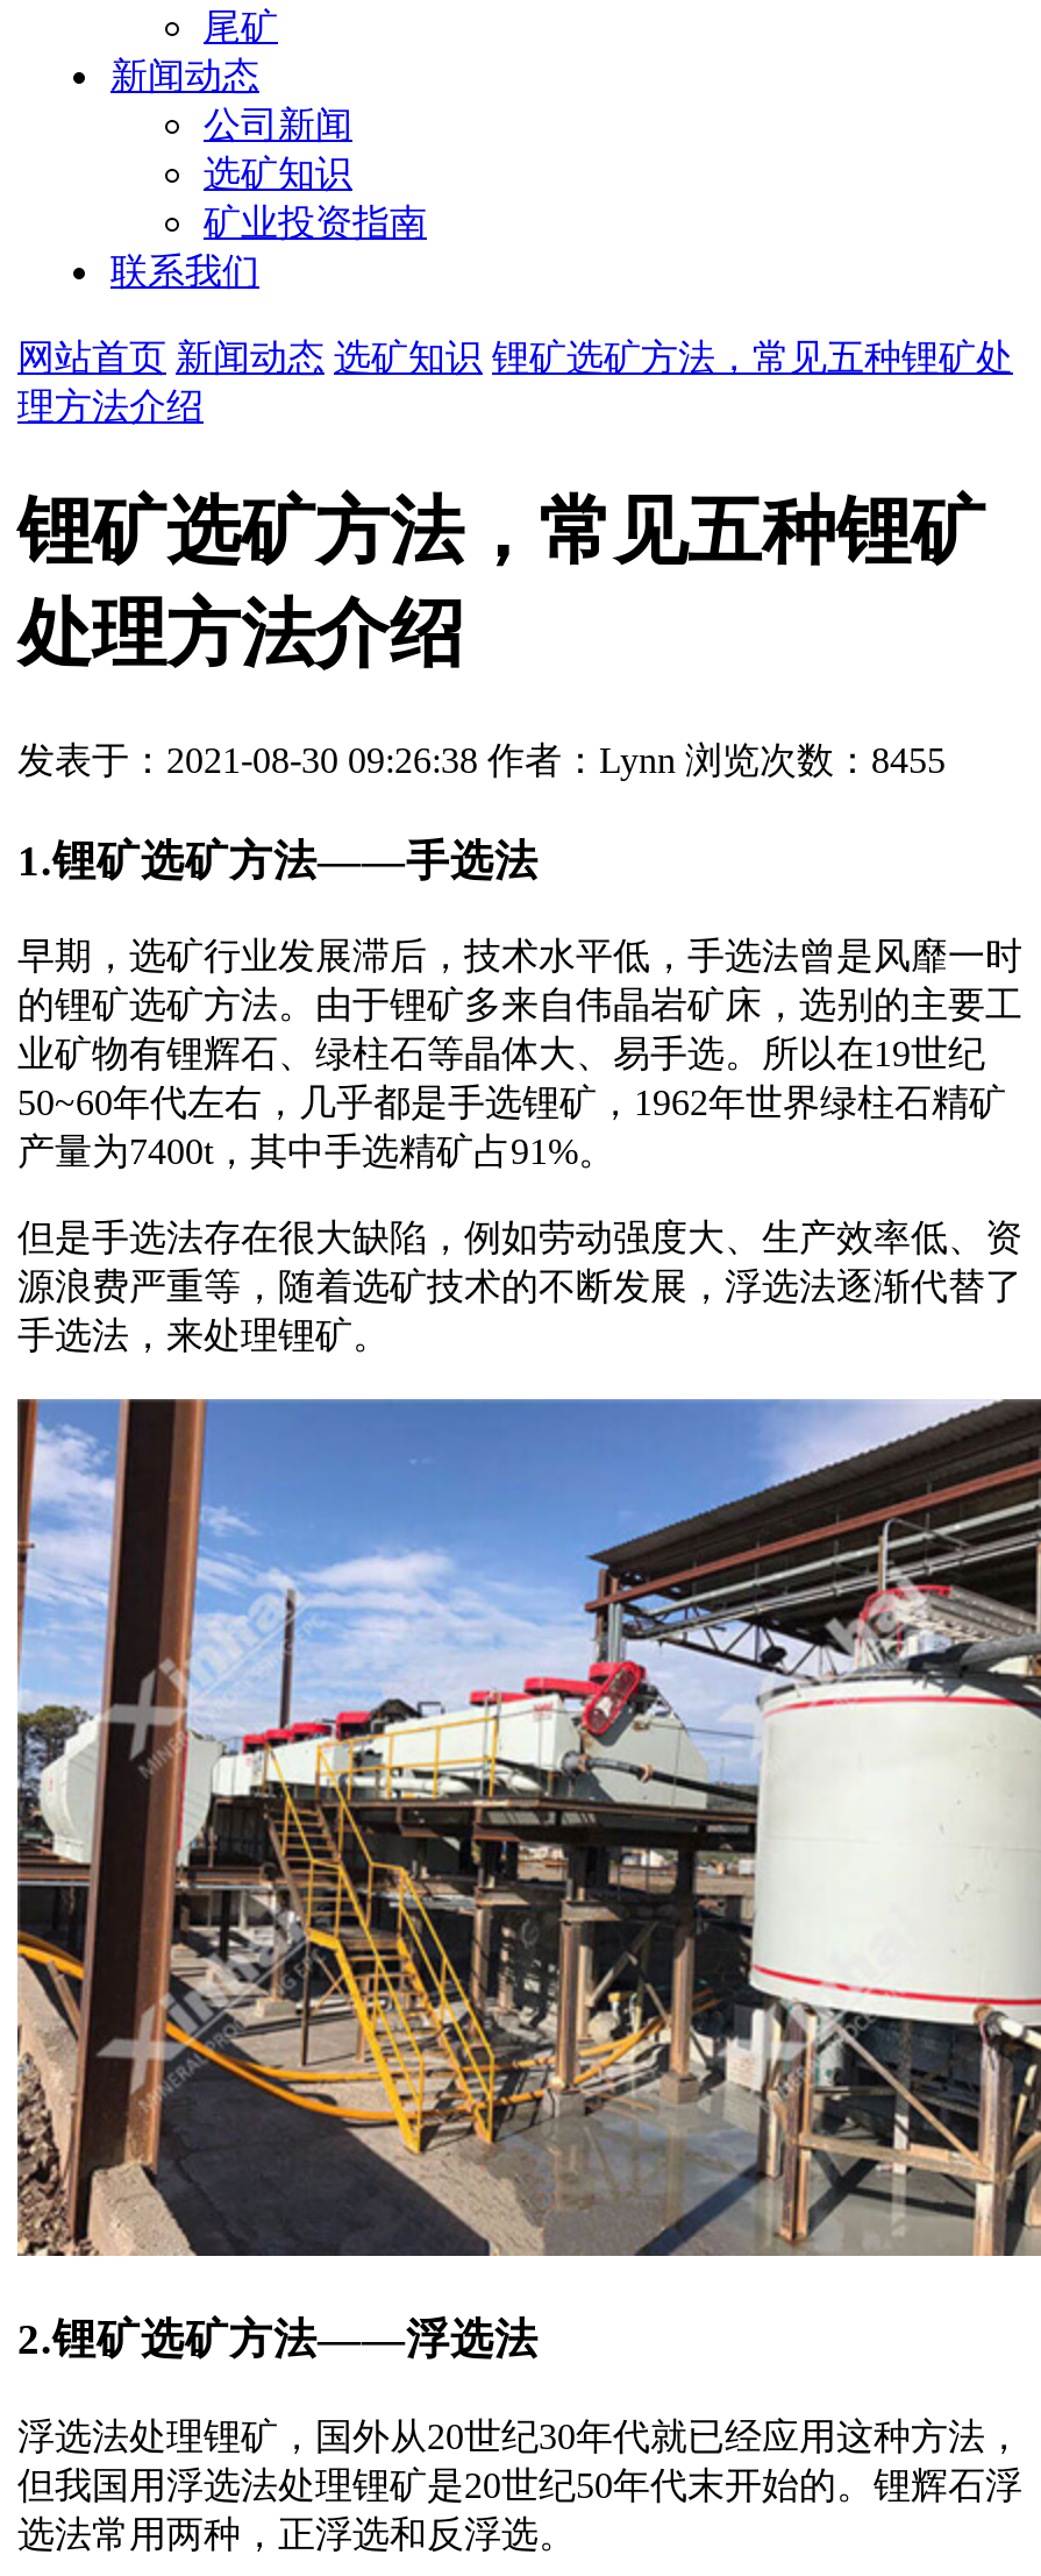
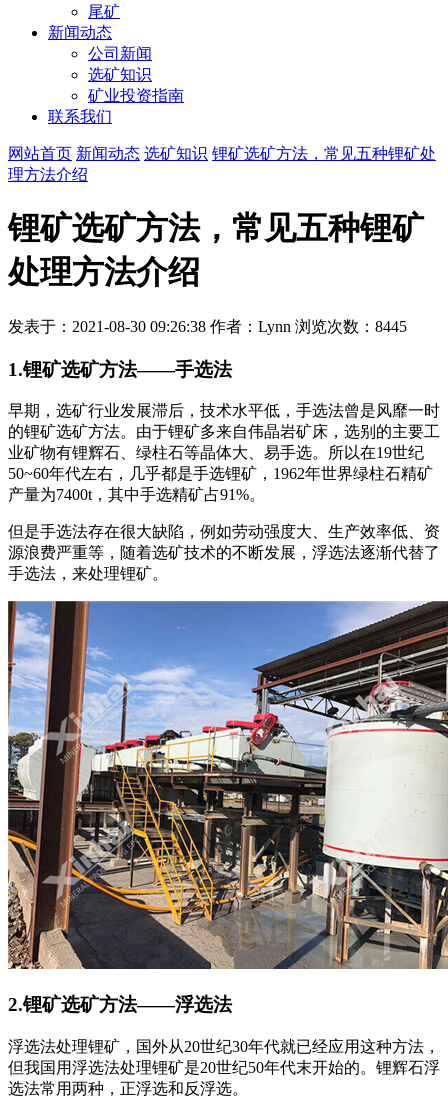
[17,740,946,780] 发表于：2021-08-30 09:26:38 作者：Lynn 浏览次数：8455 -> [8,318,407,335] 发表于：2021-08-30 09:26:38 作者：Lynn 浏览次数：8445

